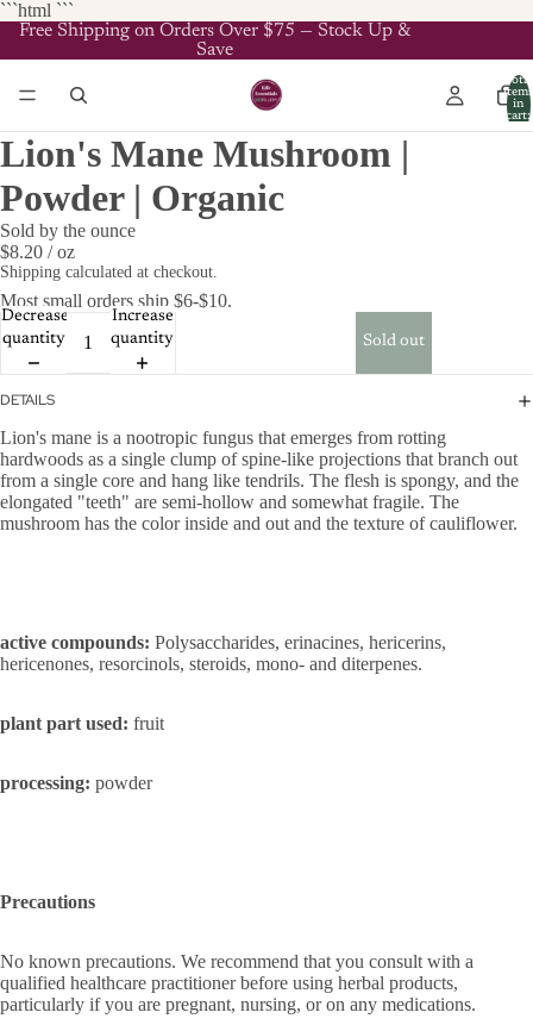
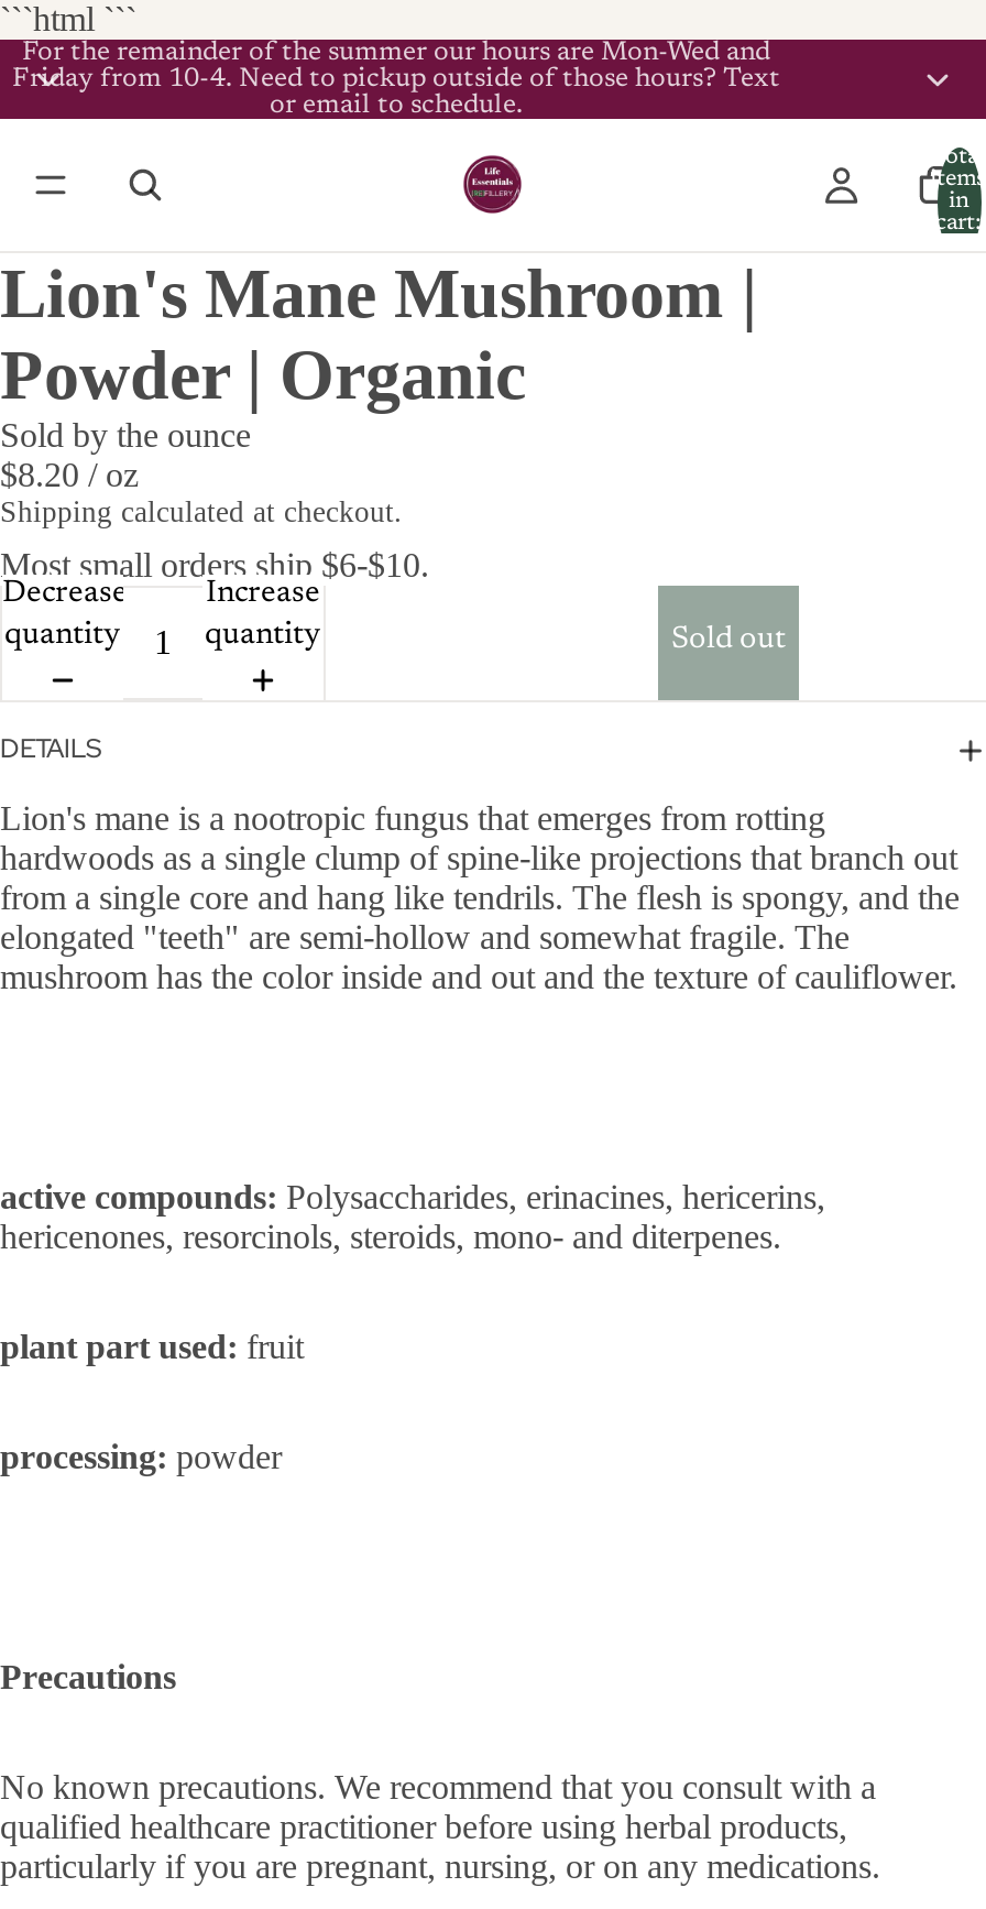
[18,21,410,60] Free Shipping on Orders Over $75 — Stock Up & | Save -> [12,40,780,119] For the remainder of the summer our hours are Mon-Wed and | Friday from 10-4. Need to pickup outside of those hours? Text | or email to schedule.

